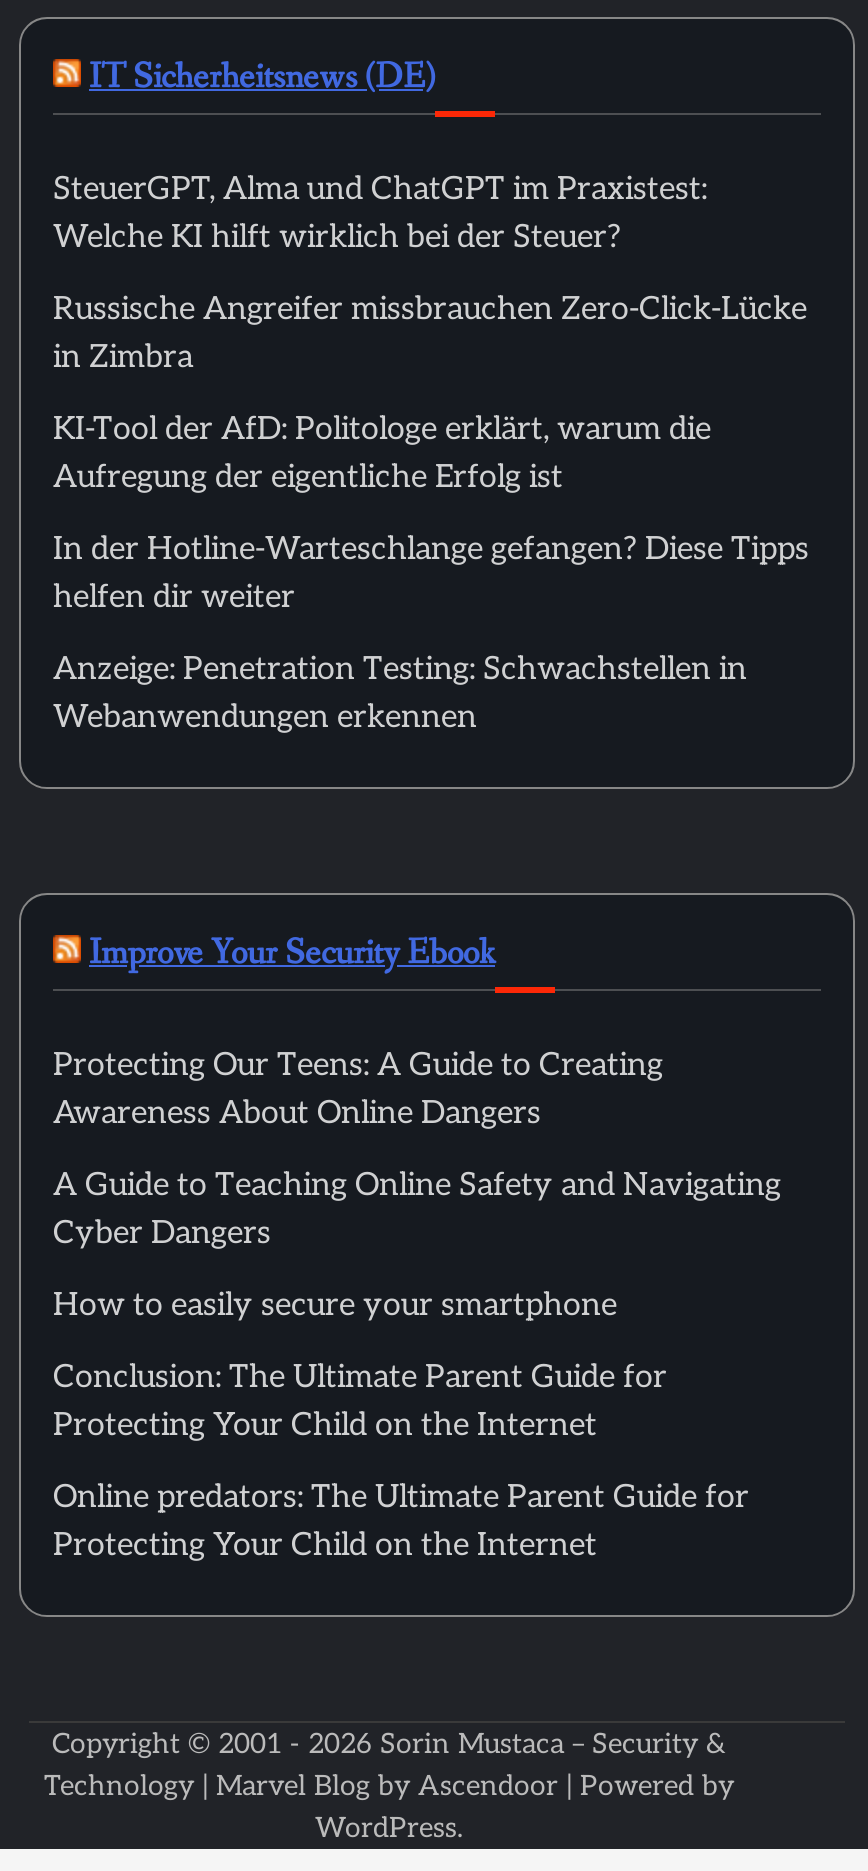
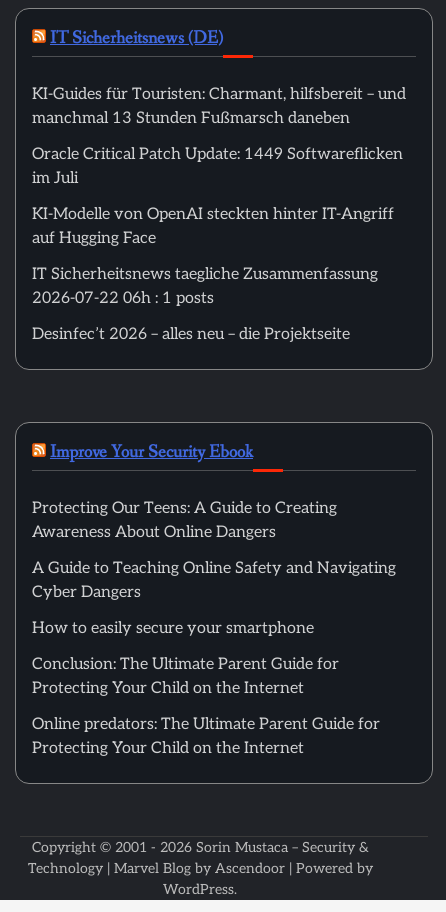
[53,171,707,257] SteuerGPT, Alma und ChatGPT im Praxistest: | Welche KI hilft wirklich bei der Steuer? -> [32,85,406,128] KI-Guides für Touristen: Charmant, hilfsbereit – und | manchmal 13 Stunden Fußmarsch daneben
[53,291,807,377] Russische Angreifer missbrauchen Zero-Click-Lücke | in Zimbra -> [32,145,403,188] Oracle Critical Patch Update: 1449 Softwareflicken | im Juli
[53,411,711,497] KI-Tool der AfD: Politologe erklärt, warum die | Aufregung der eigentliche Erfolg ist -> [32,205,394,248] KI-Modelle von OpenAI steckten hinter IT-Angriff | auf Hugging Face
[53,531,809,617] In der Hotline-Warteschlange gefangen? Diese Tipps | helfen dir weiter -> [32,265,378,308] IT Sicherheitsnews taegliche Zusammenfassung | 2026-07-22 06h : 1 posts
[53,651,747,737] Anzeige: Penetration Testing: Schwachstellen in | Webanwendungen erkennen -> [32,325,350,344] Desinfec’t 2026 – alles neu – die Projektseite

